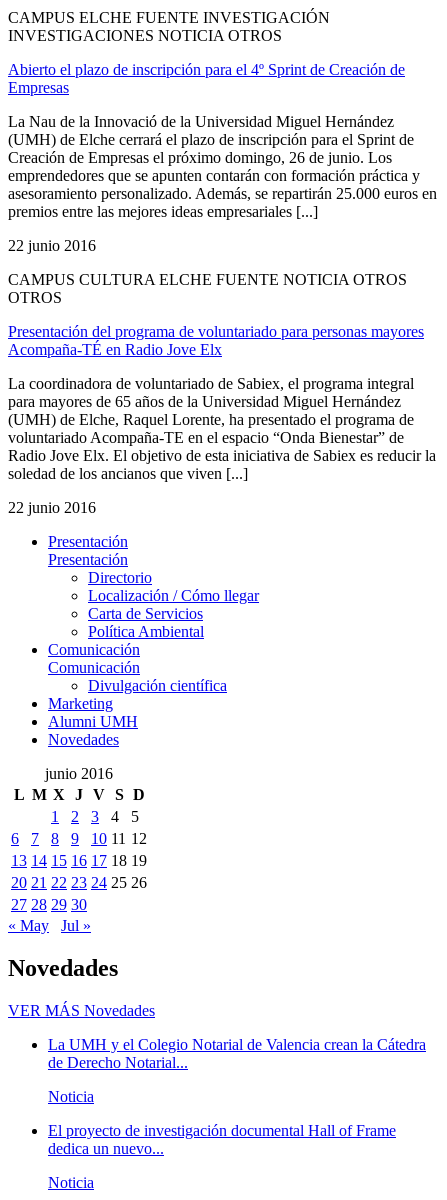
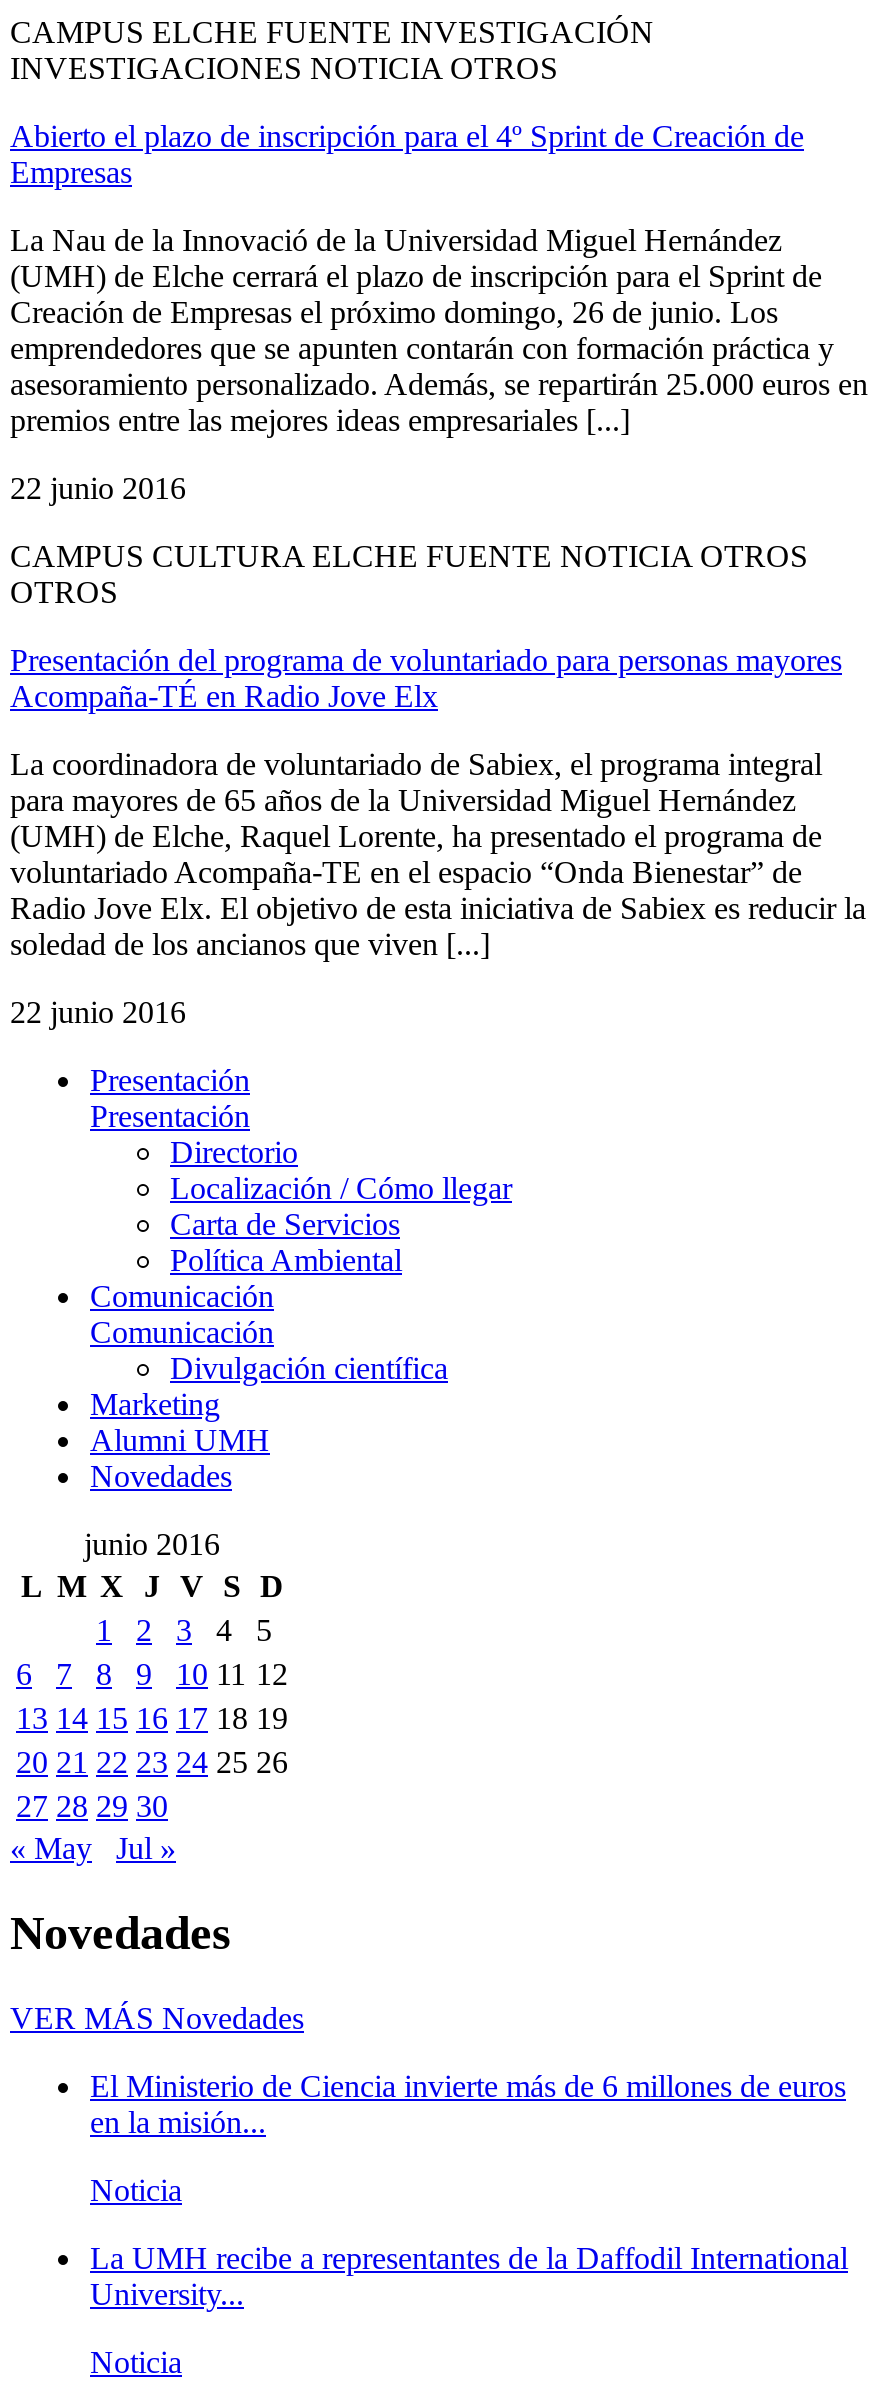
[48,1036,426,1071] La UMH y el Colegio Notarial de Valencia crean la Cátedra | de Derecho Notarial... -> [90,2068,846,2138] El Ministerio de Ciencia invierte más de 6 millones de euros | en la misión...
[48,1122,396,1157] El proyecto de investigación documental Hall of Frame | dedica un nuevo... -> [90,2240,848,2310] La UMH recibe a representantes de la Daffodil International | University...

